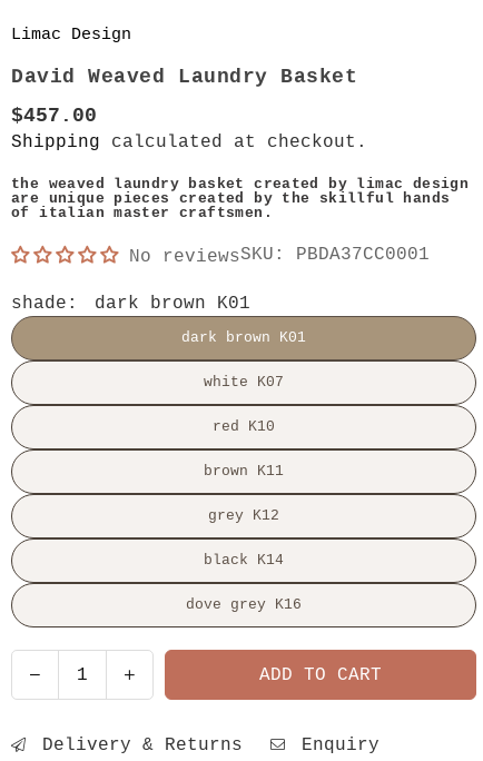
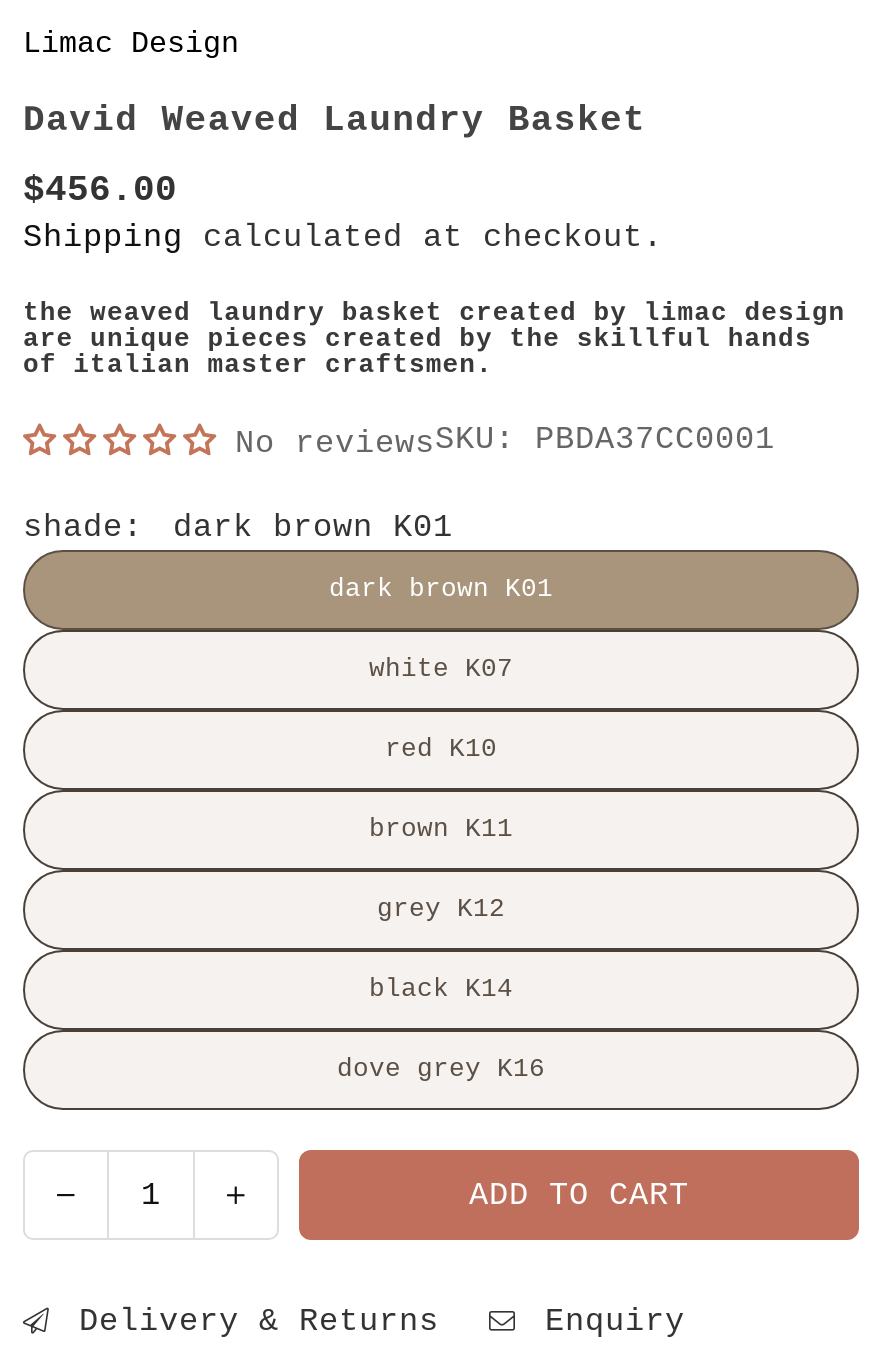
[11,105,97,127] $457.00 -> [23,170,177,210] $456.00

